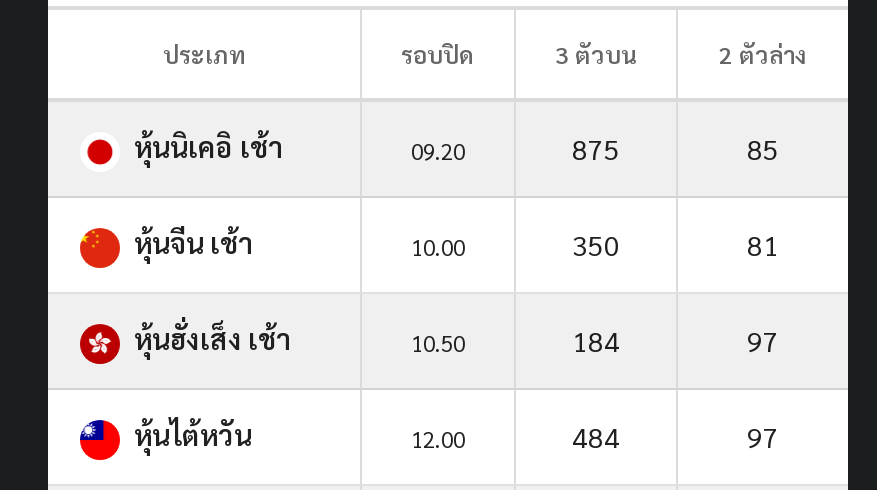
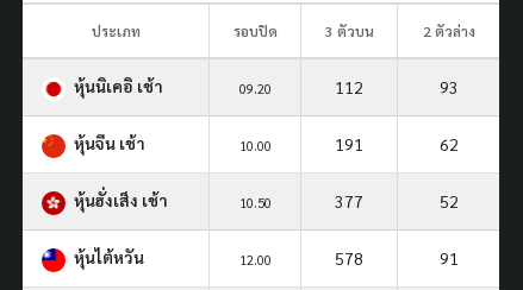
[572,130,620,166] 875 -> [335,76,363,97] 112
[747,130,779,166] 85 -> [439,76,458,97] 93
[572,226,620,262] 350 -> [335,133,363,154] 191
[747,226,779,262] 81 -> [439,133,458,154] 62
[572,322,620,358] 184 -> [335,190,363,211] 377
[747,322,779,358] 97 -> [439,190,458,211] 52
[572,418,620,454] 484 -> [335,247,363,268] 578
[747,418,779,454] 97 -> [439,247,458,268] 91

